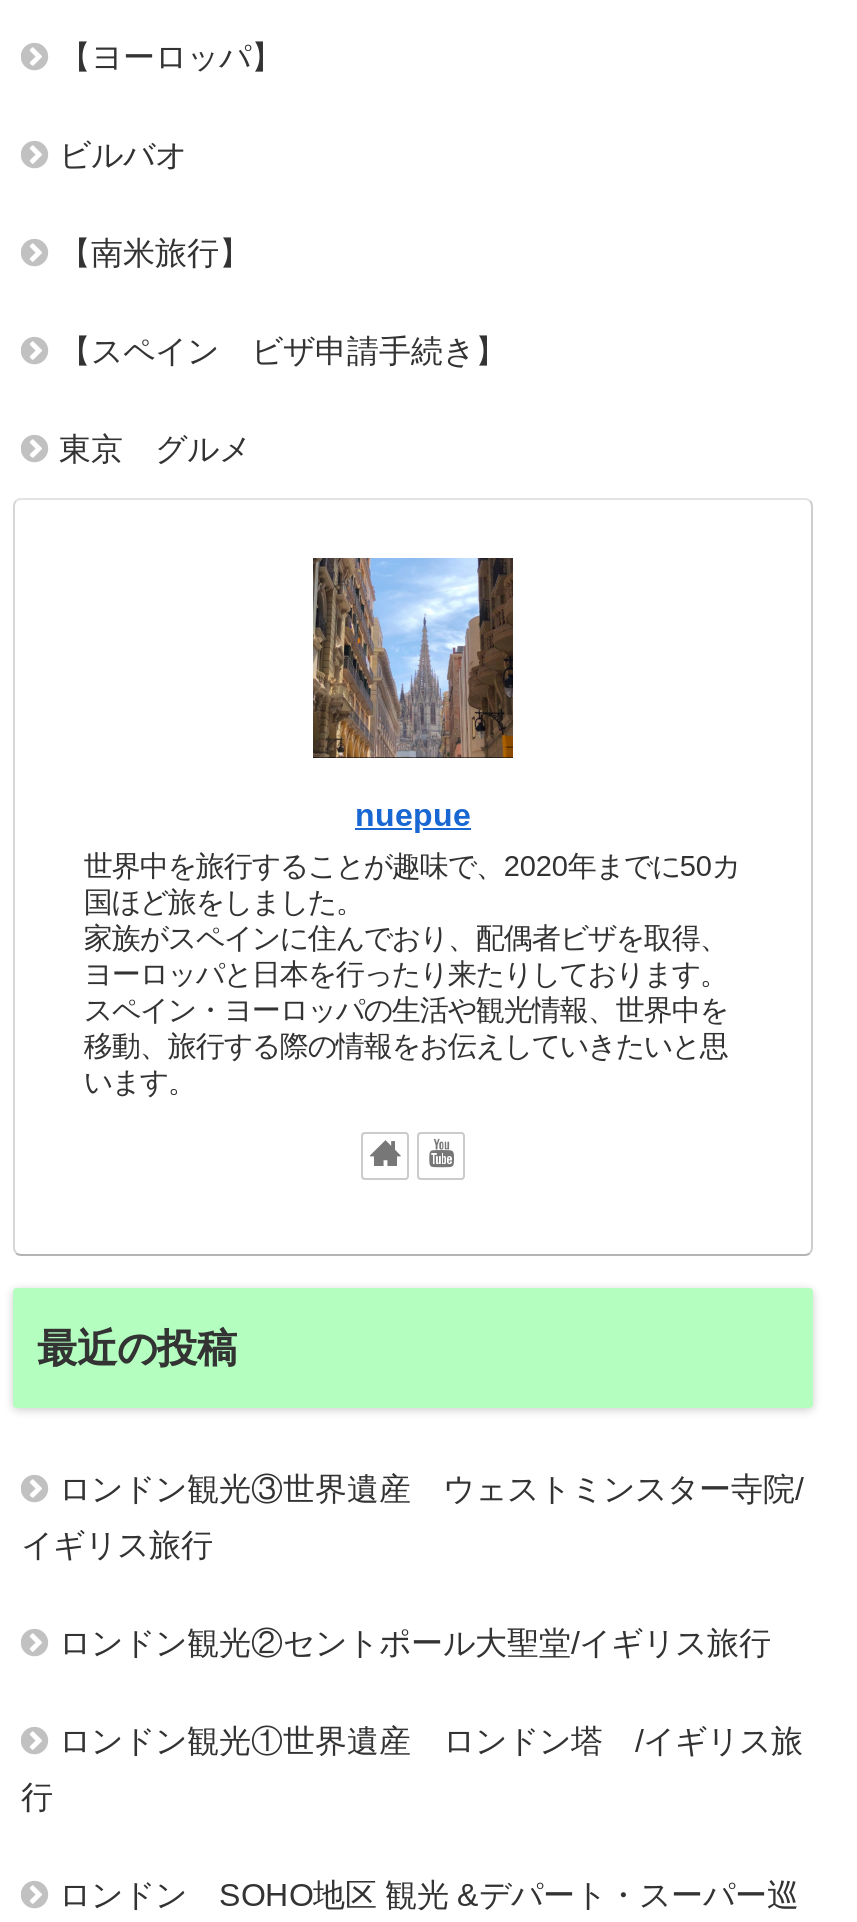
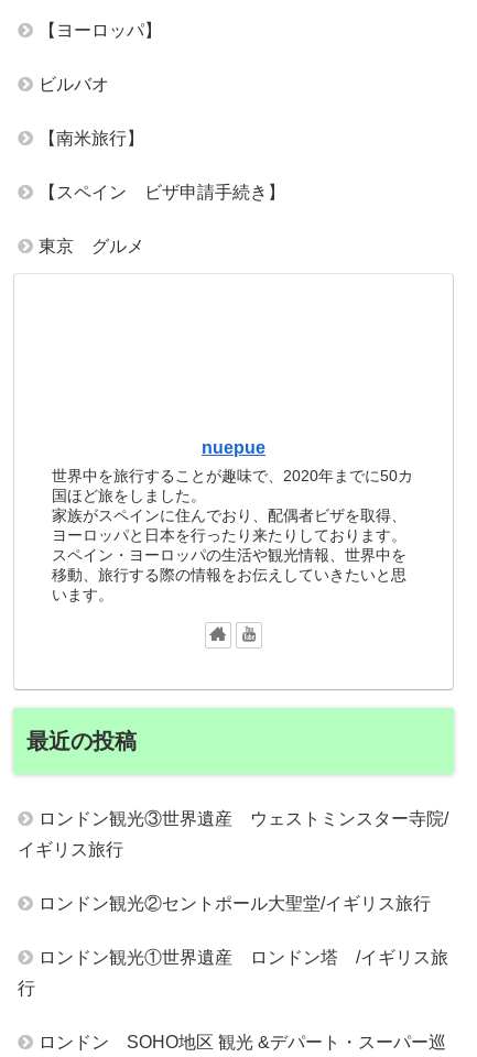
[311,556,515,760] [image] -> none

